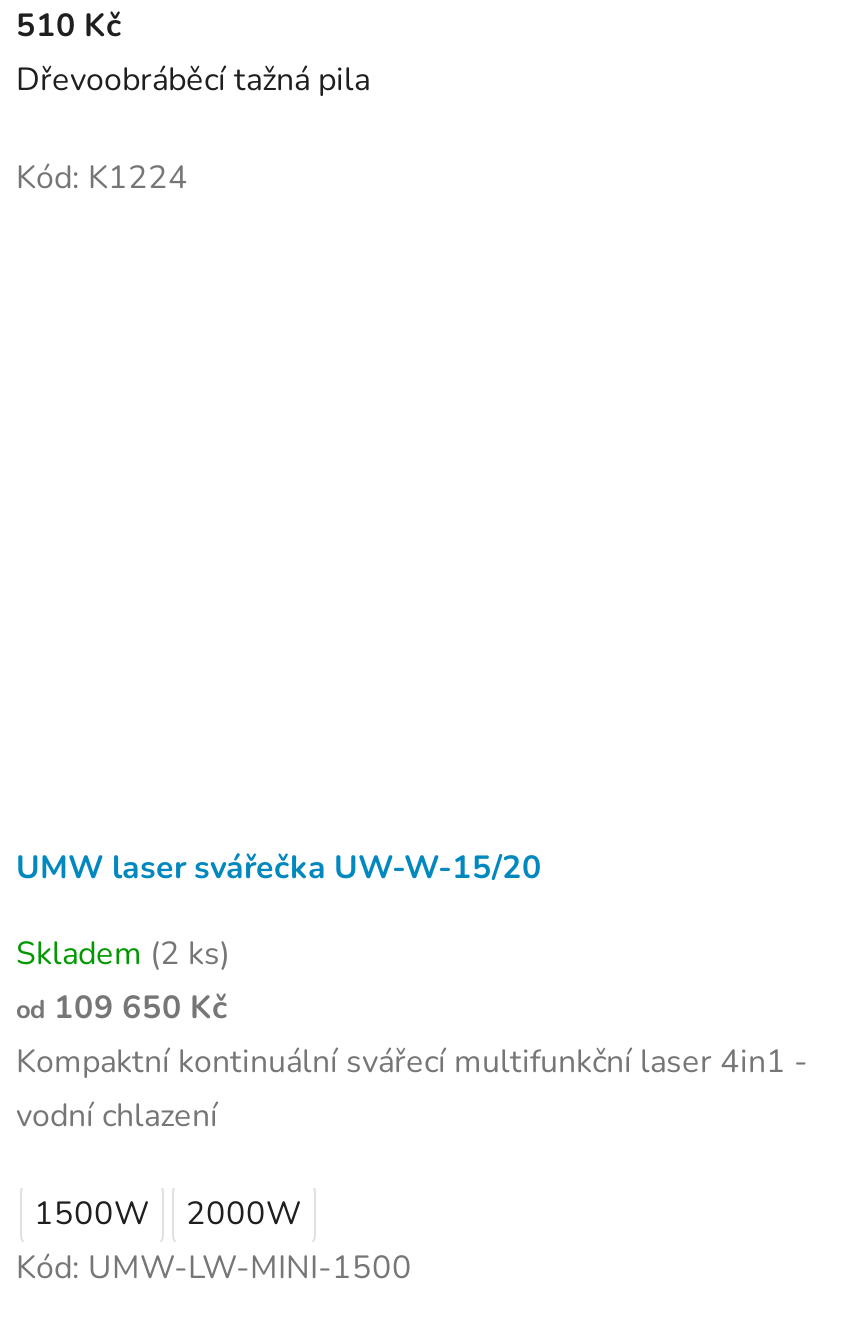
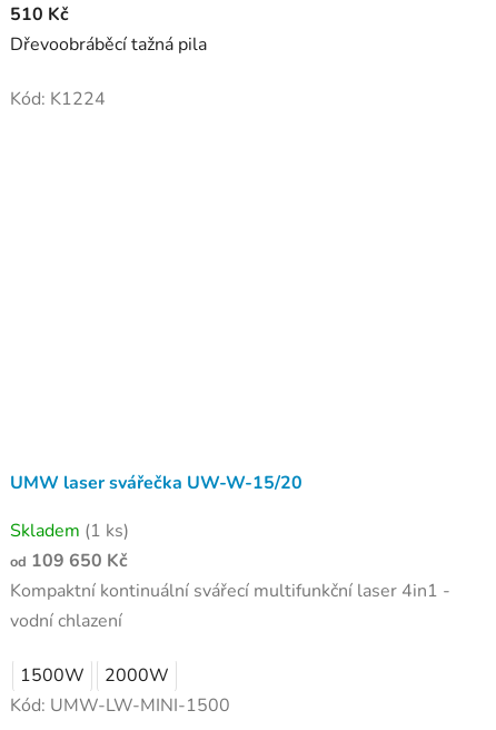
[16,933,230,977] Skladem (2 ks) -> [10,519,129,544] Skladem (1 ks)

